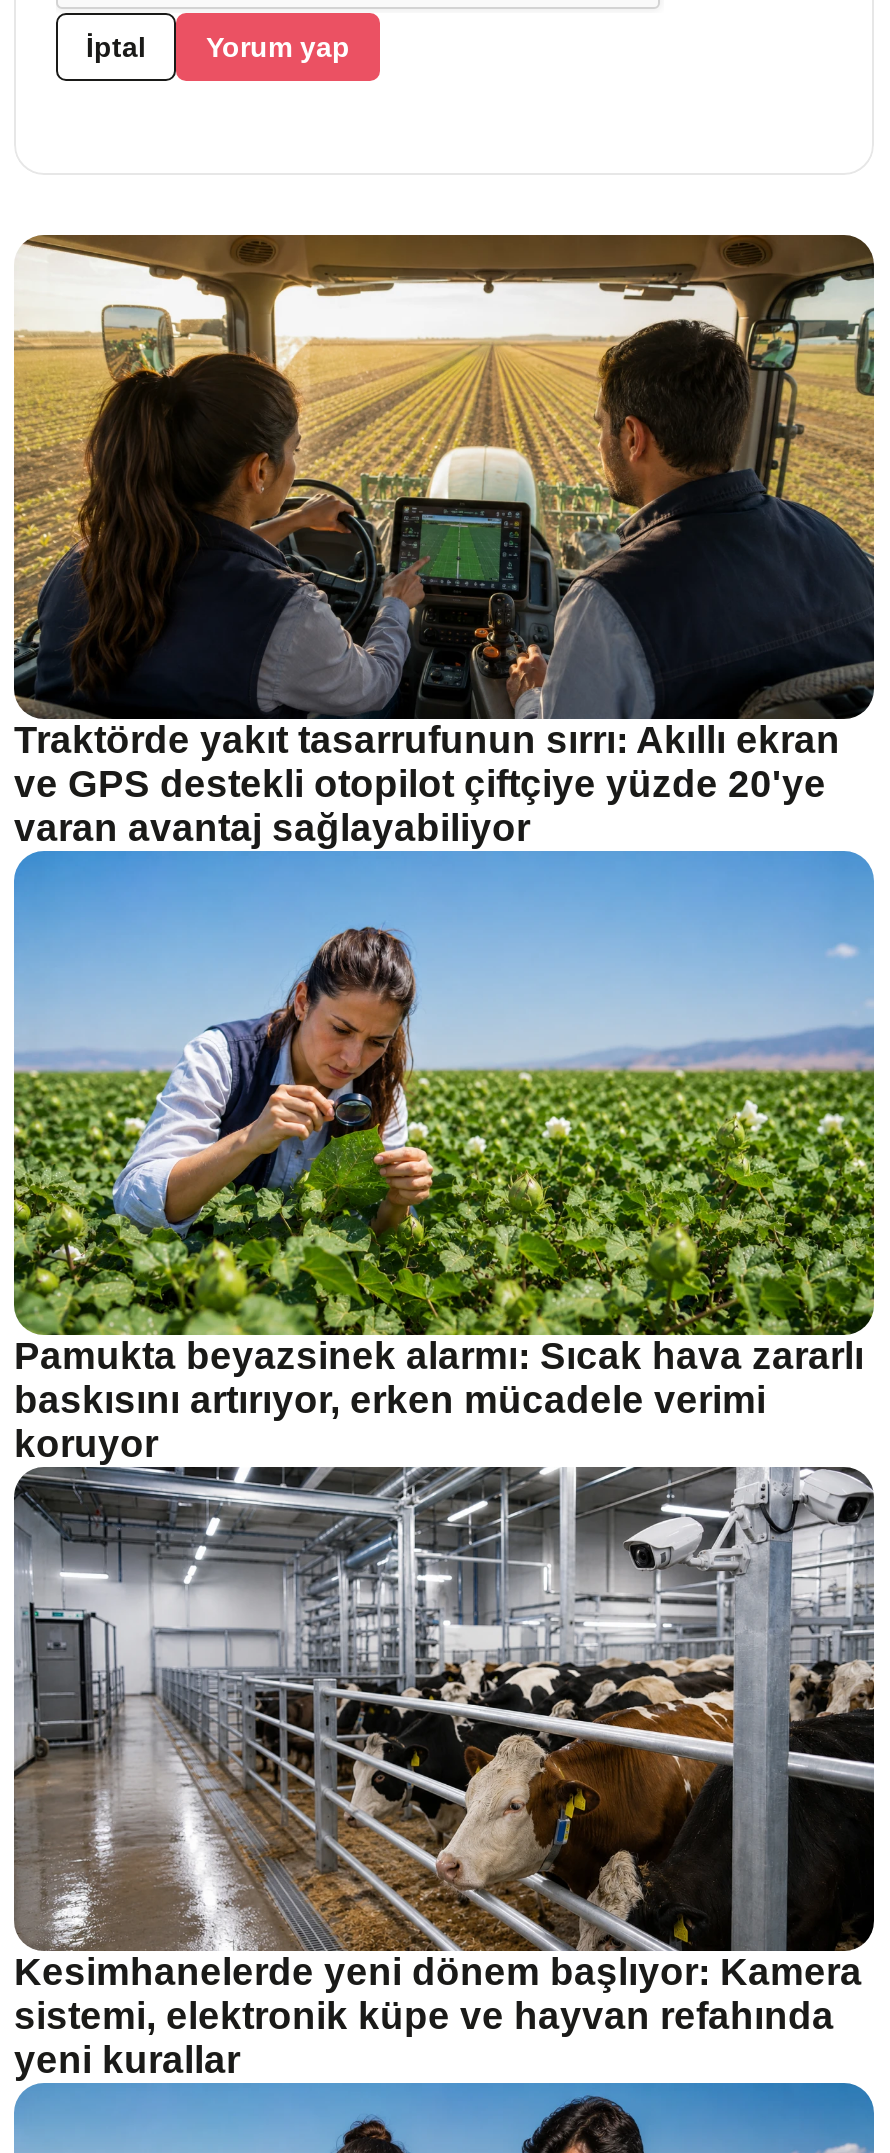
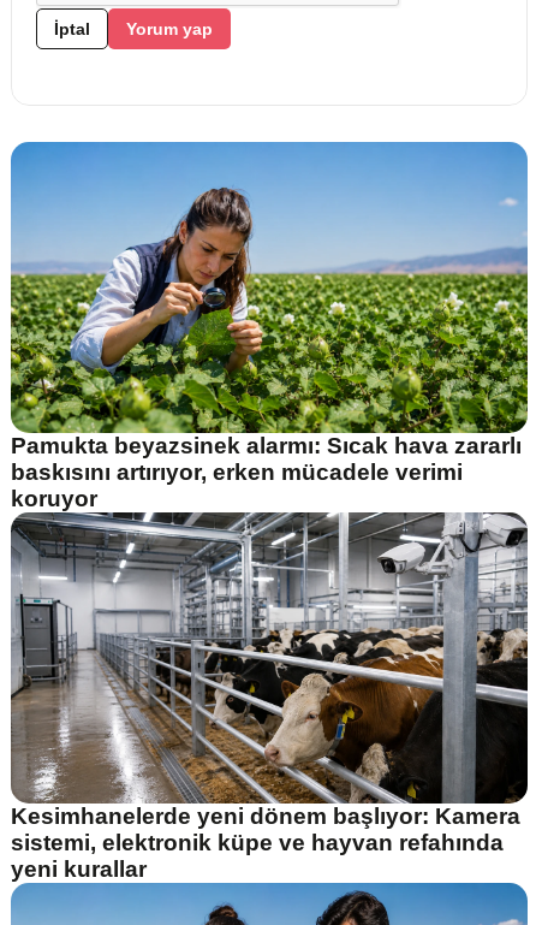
[12,233,876,849] [image] | Traktörde yakıt tasarrufunun sırrı: Akıllı ekran | ve GPS destekli otopilot çiftçiye yüzde 20'ye | varan avantaj sağlayabiliyor -> none

